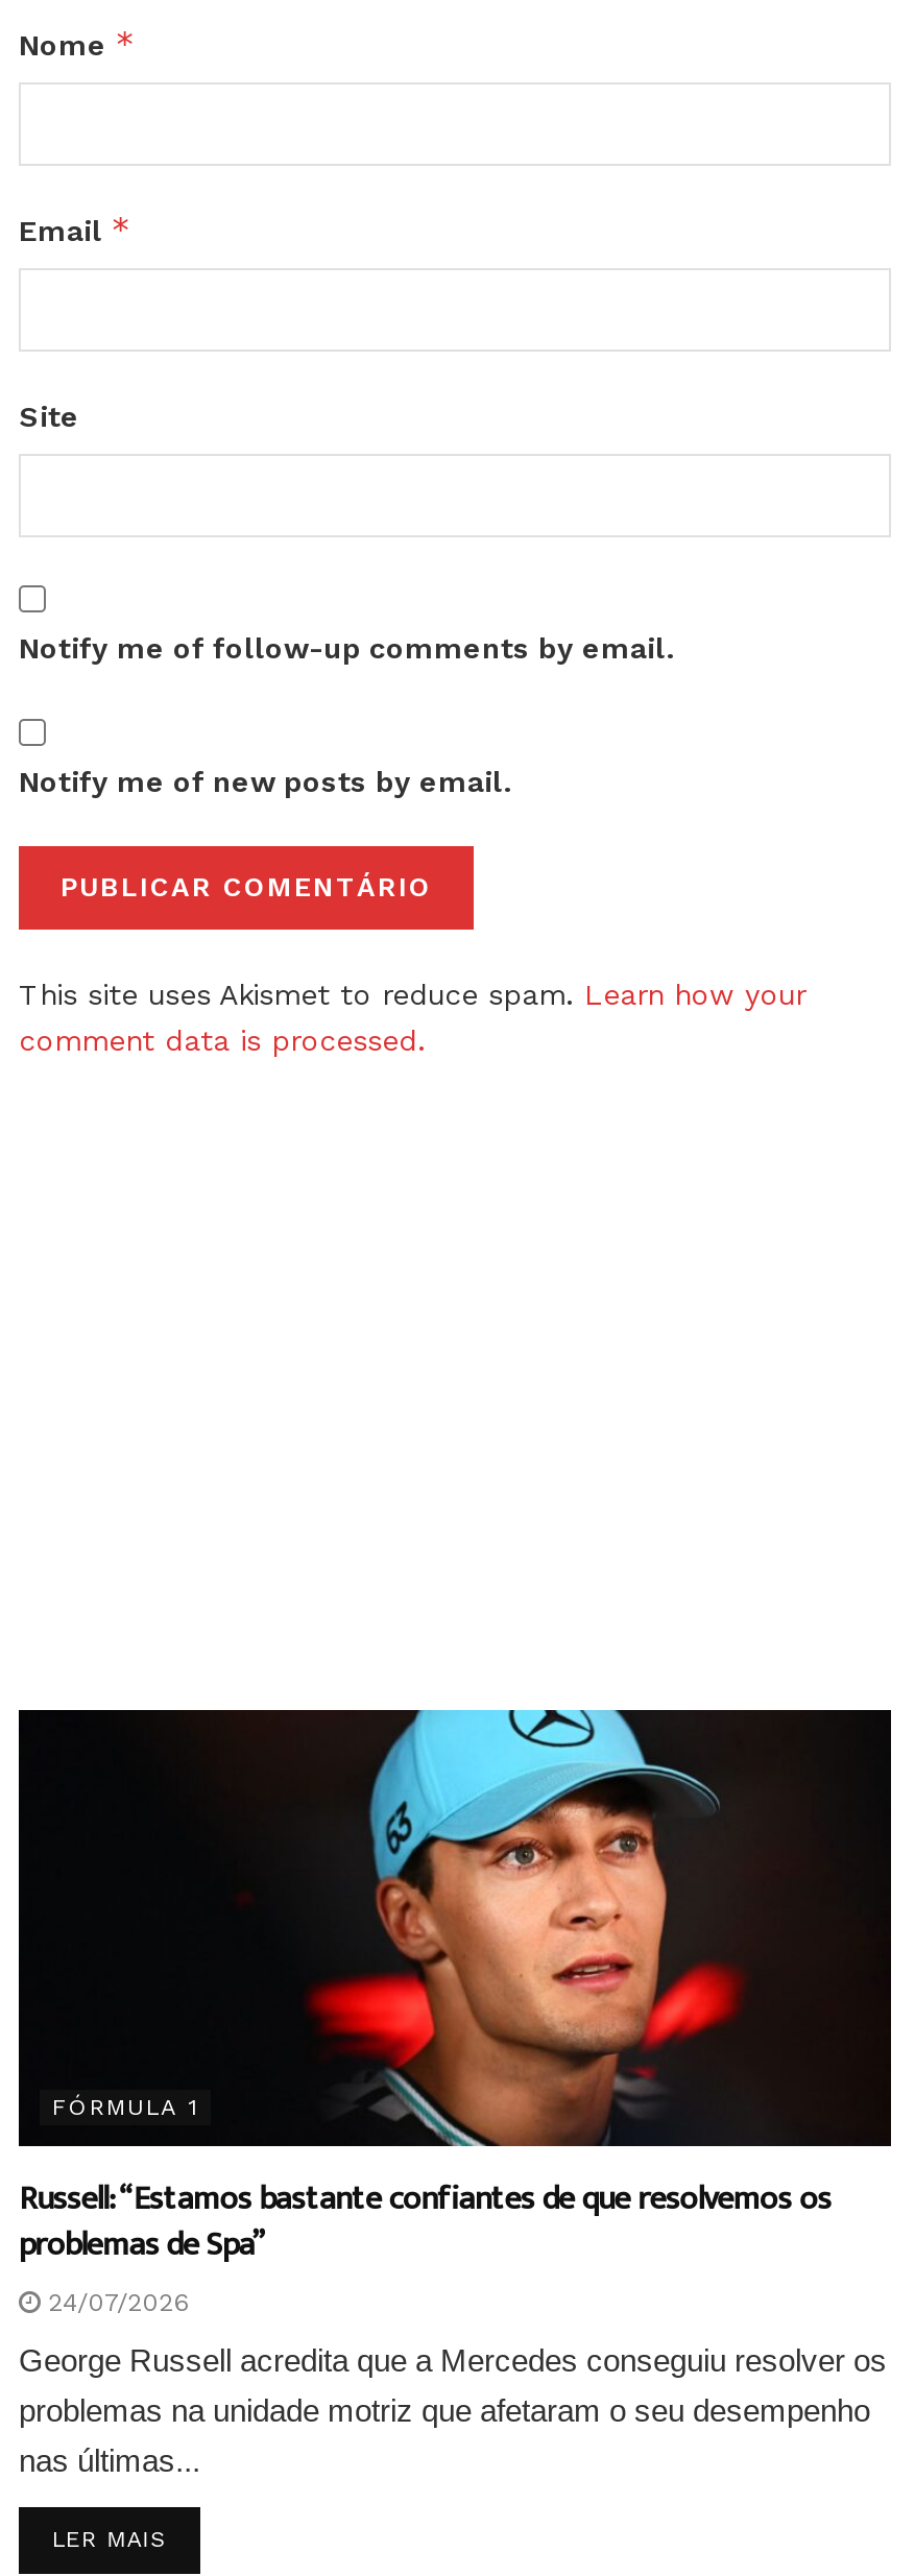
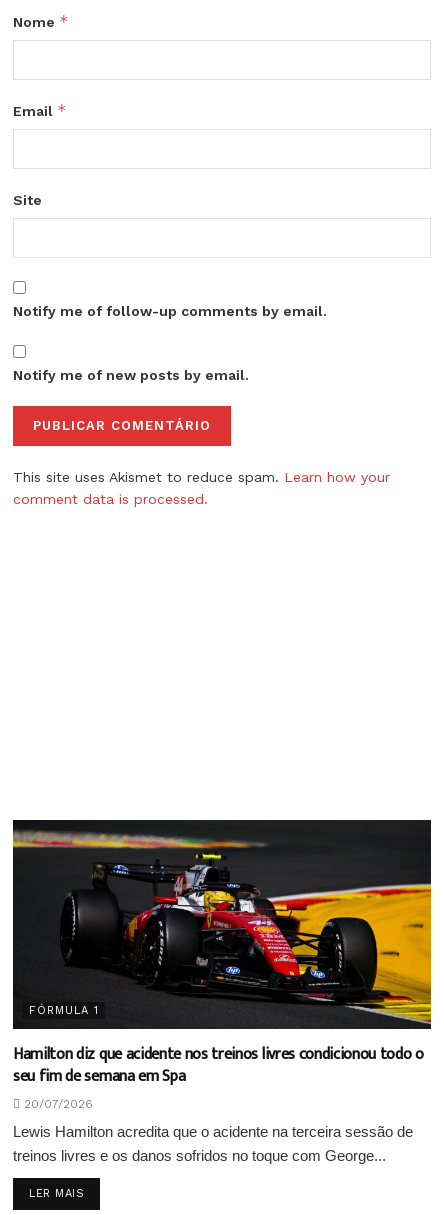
[17,1708,893,2318] [image] | Russell: “Estamos bastante confiantes de que resolvemos os | problemas de Spa” | 24/07/2026 -> [12,819,432,1111] [image] | Hamilton diz que acidente nos treinos livres condicionou todo o | seu fim de semana em Spa | 20/07/2026
[19,2343,887,2479] George Russell acredita que a Mercedes conseguiu resolver os | problemas na unidade motriz que afetaram o seu desempenho | nas últimas... -> [13,1123,413,1164] Lewis Hamilton acredita que o acidente na terceira sessão de | treinos livres e os danos sofridos no toque com George...

